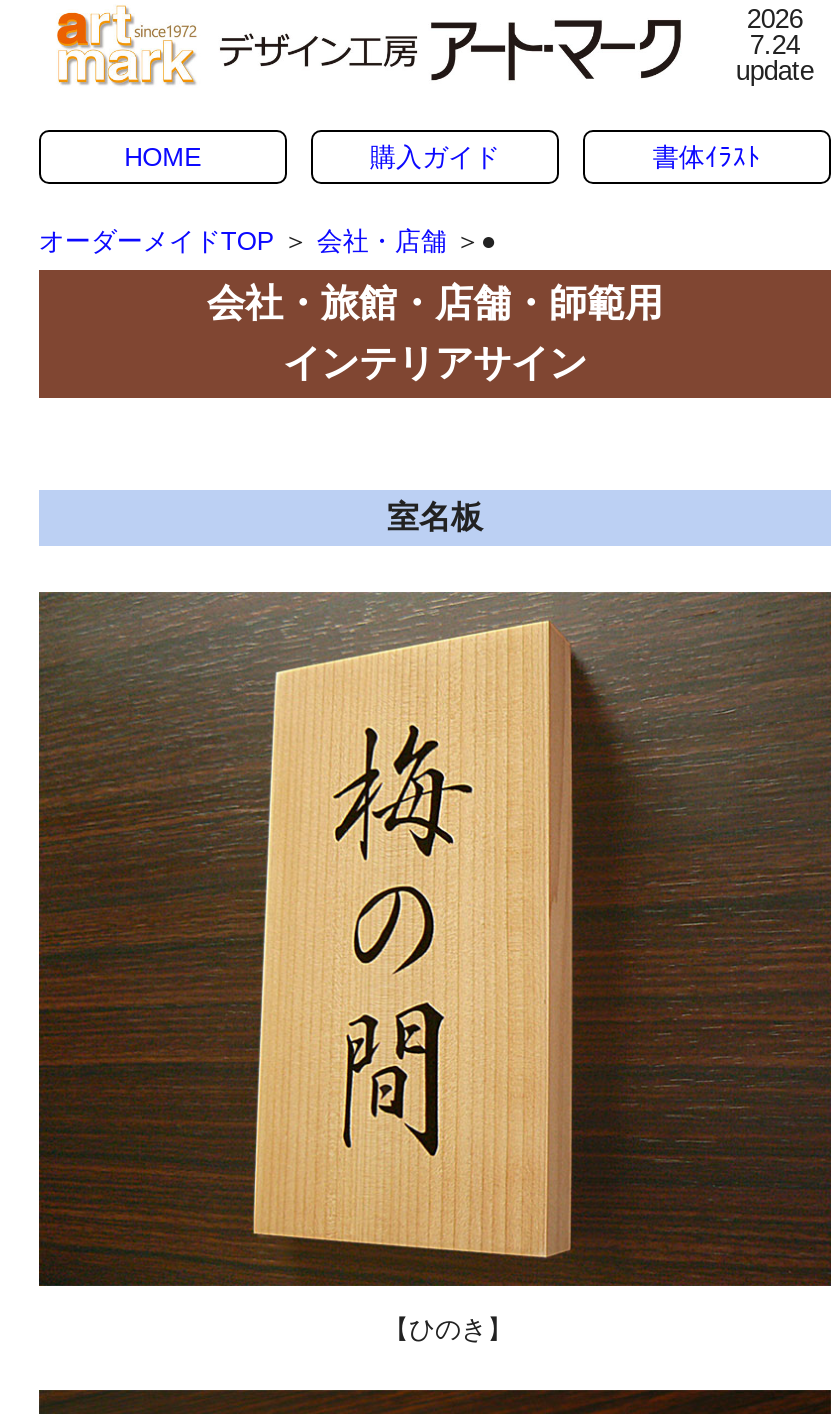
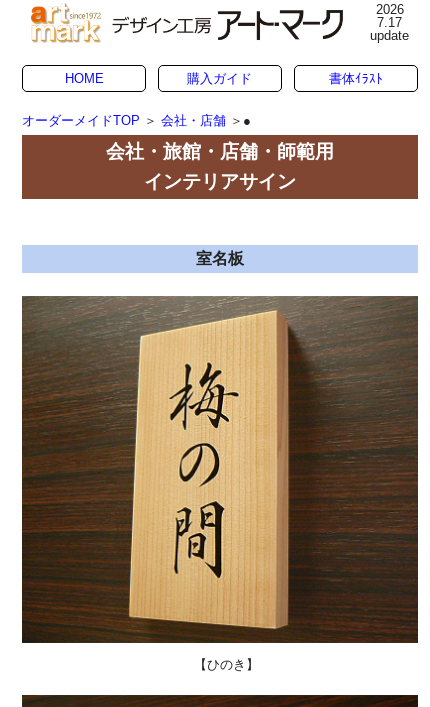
[750,30,800,60] 7.24 -> [377,15,402,30] 7.17

